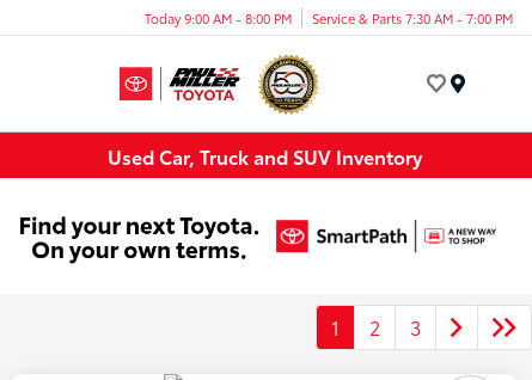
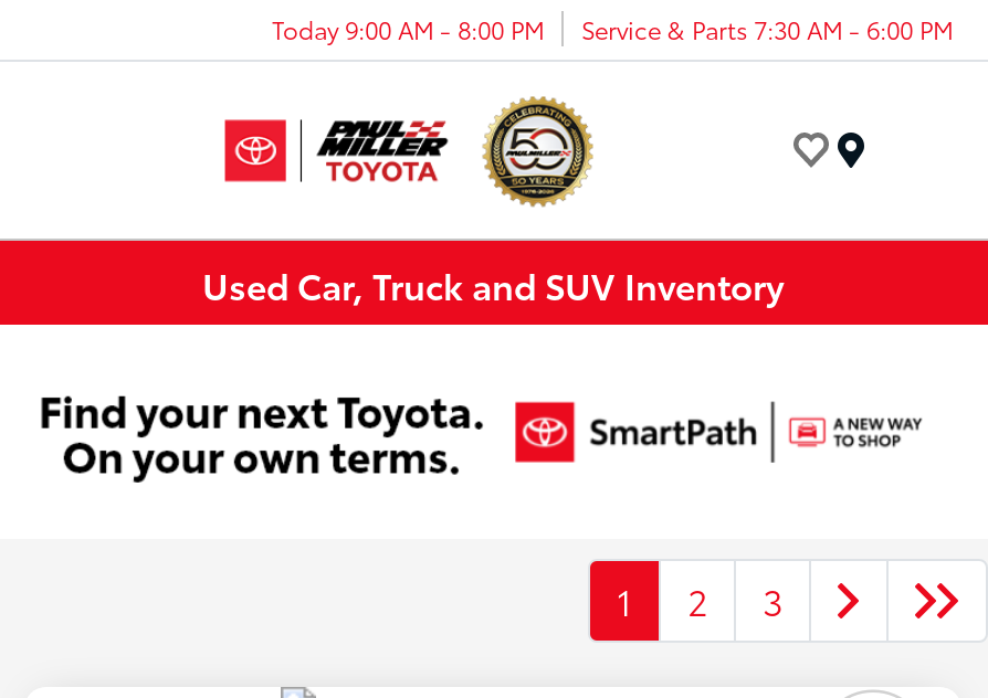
[312,8,513,27] Service & Parts 7:30 AM - 7:00 PM -> [581,10,953,45] Service & Parts 7:30 AM - 6:00 PM

